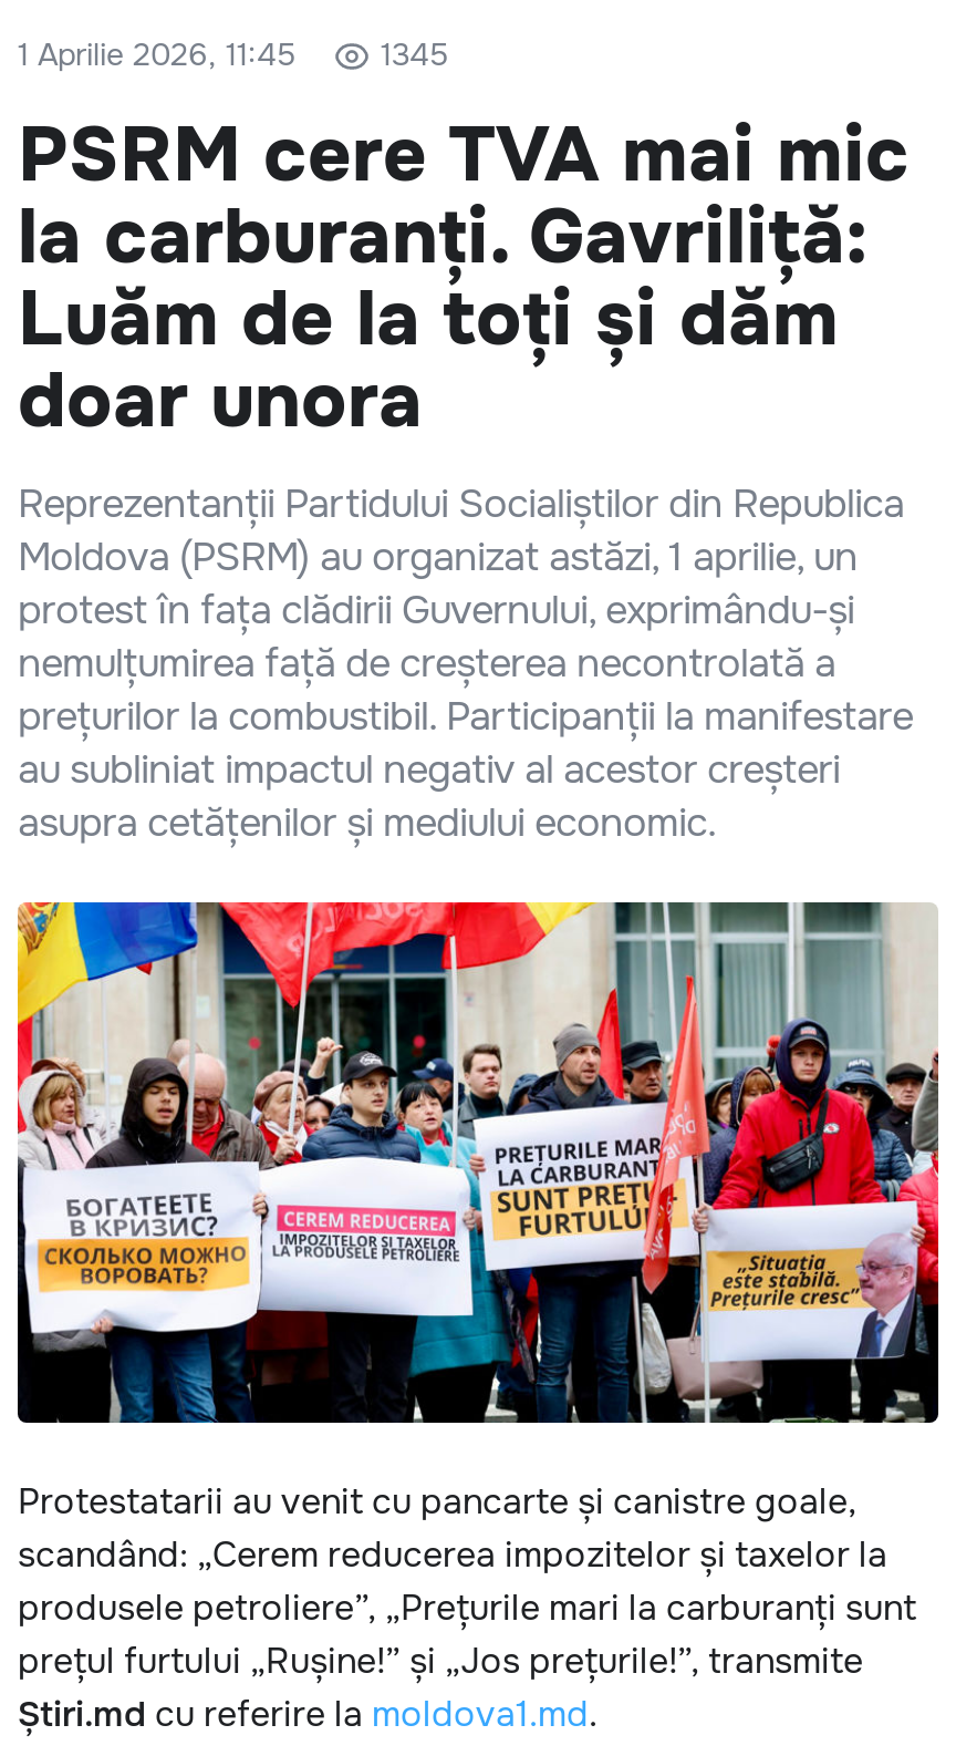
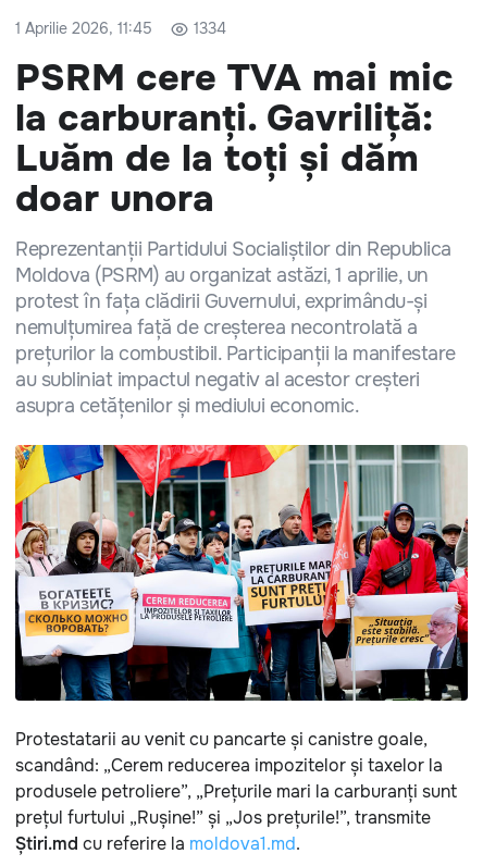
[381,35,449,75] 1345 -> [194,19,226,39] 1334

